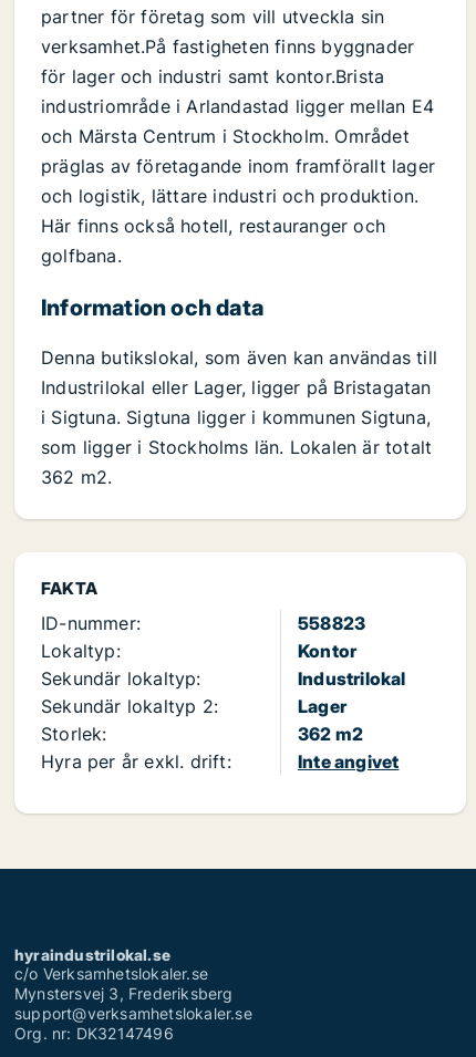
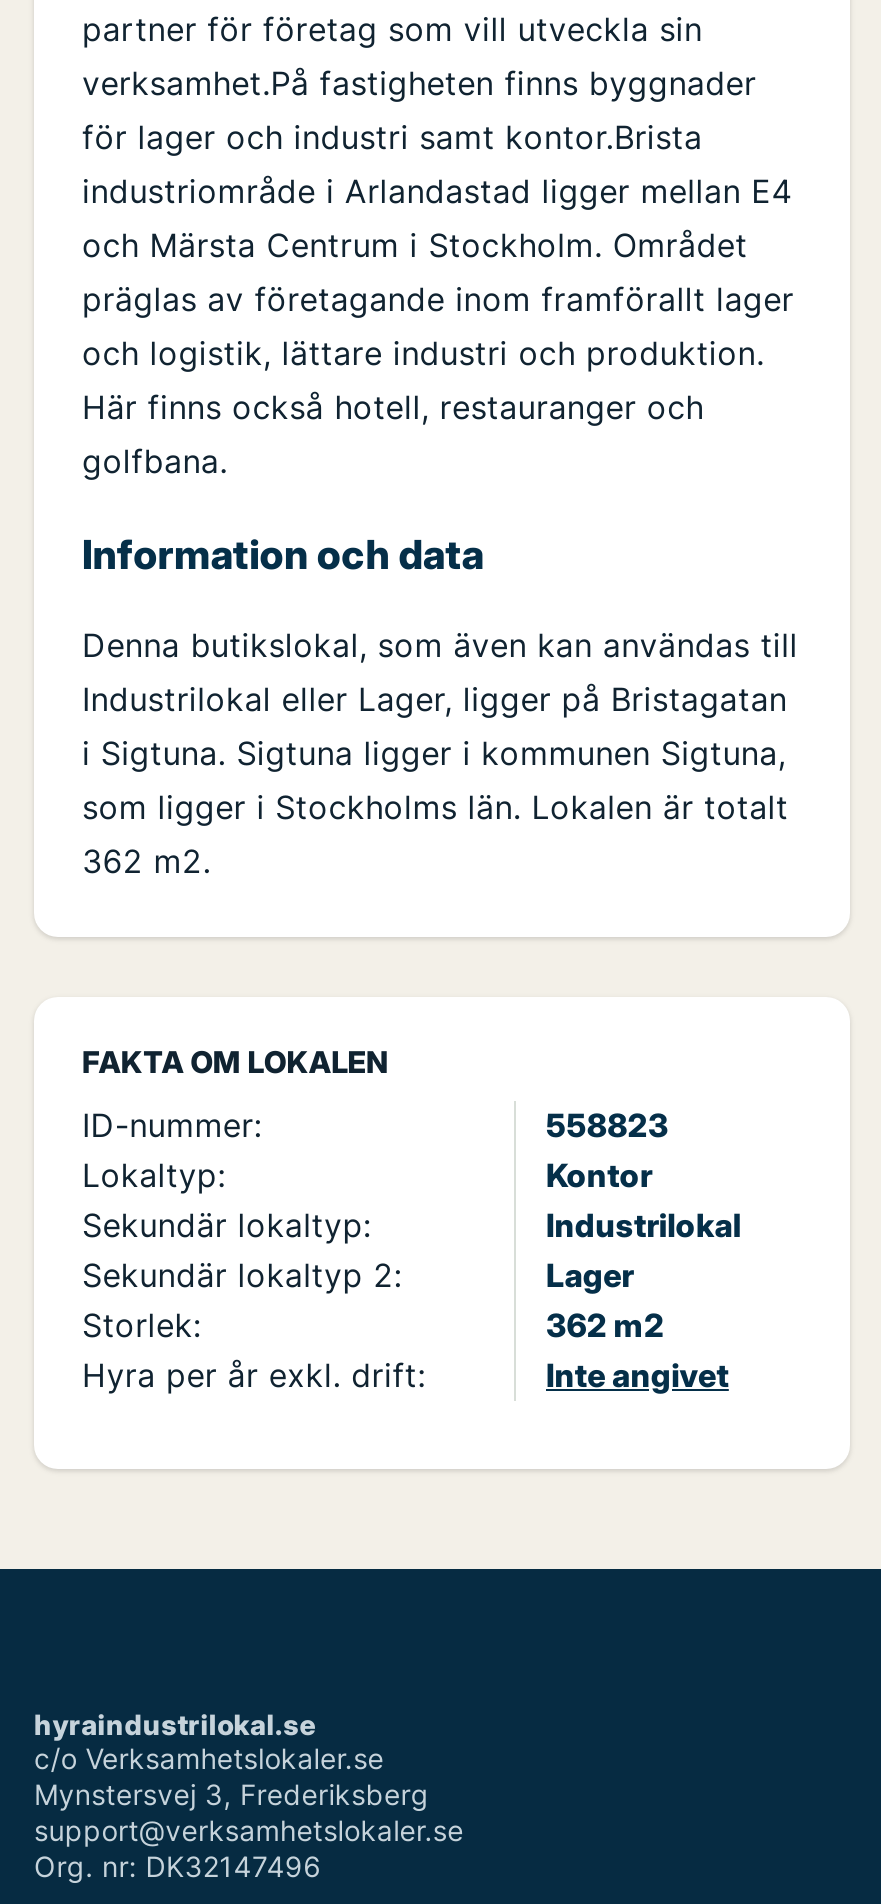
[41,577,97,598] FAKTA -> [82,1042,388,1080] FAKTA OM LOKALEN

